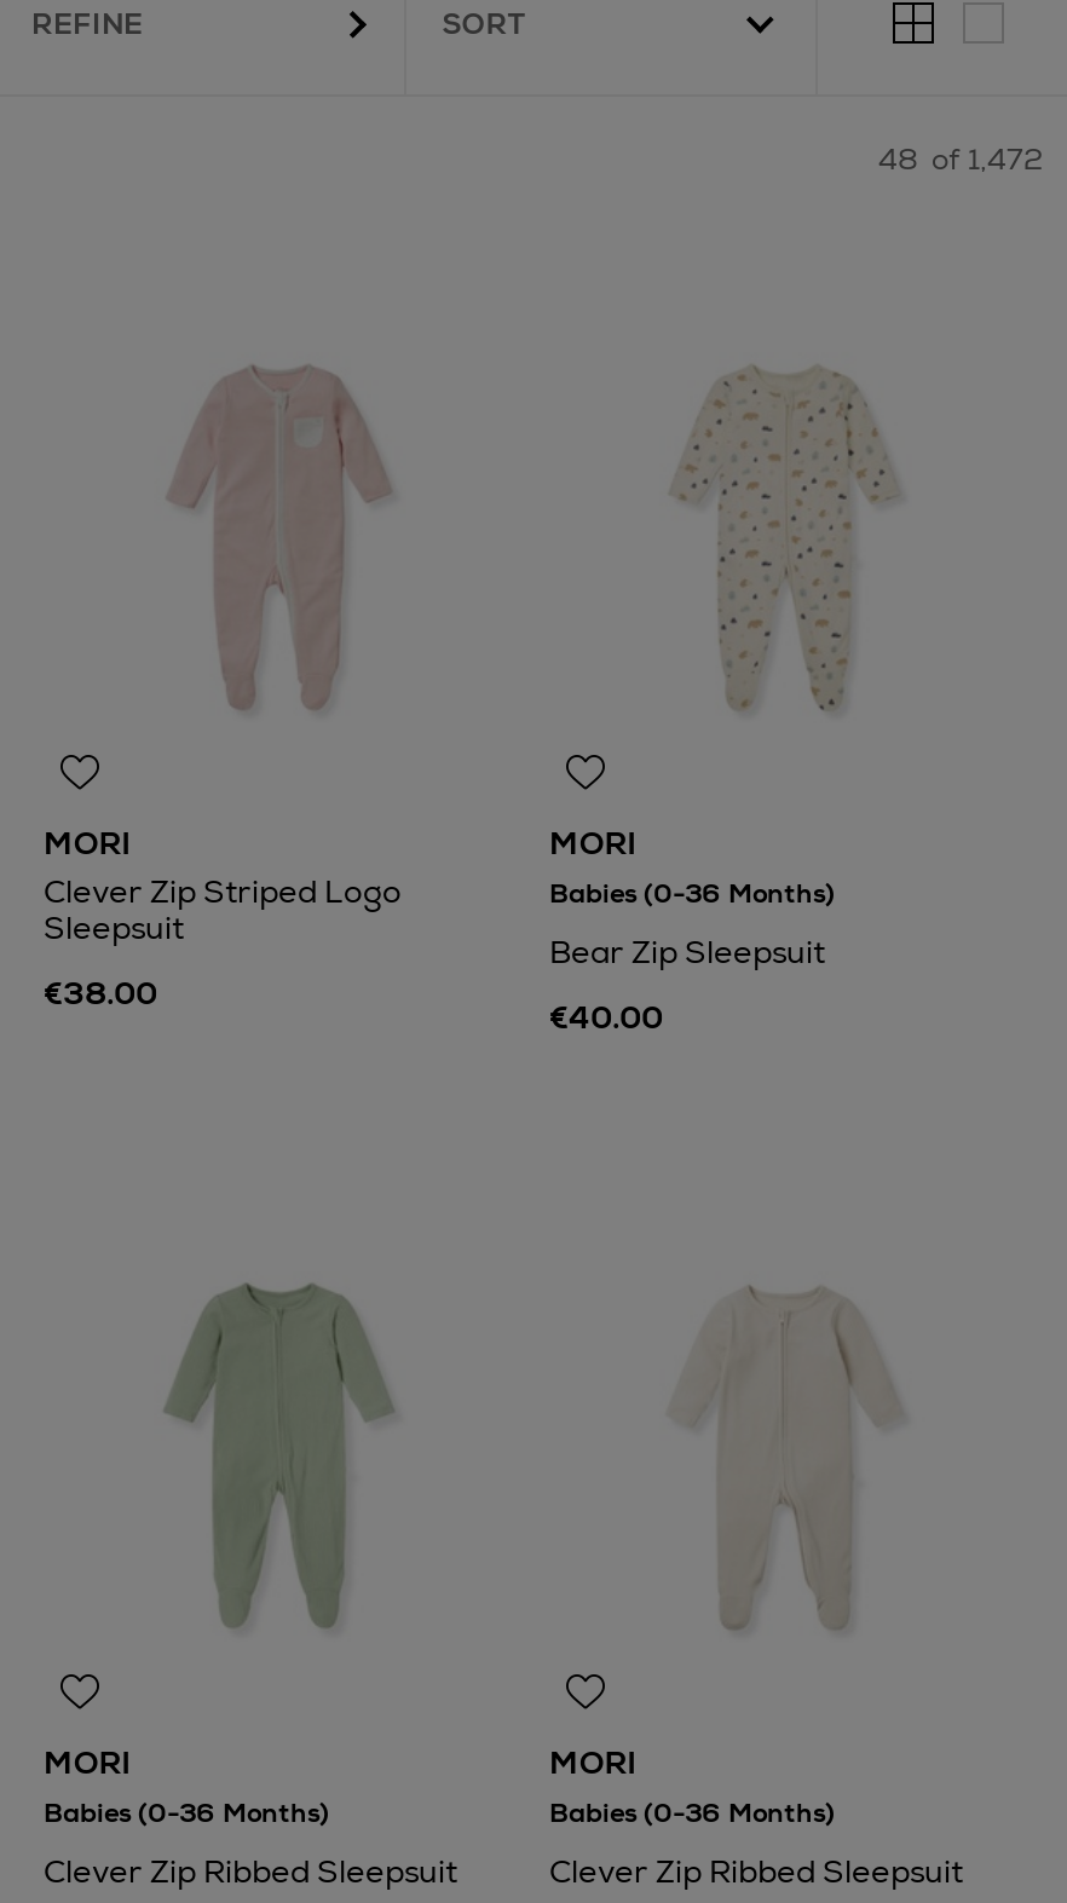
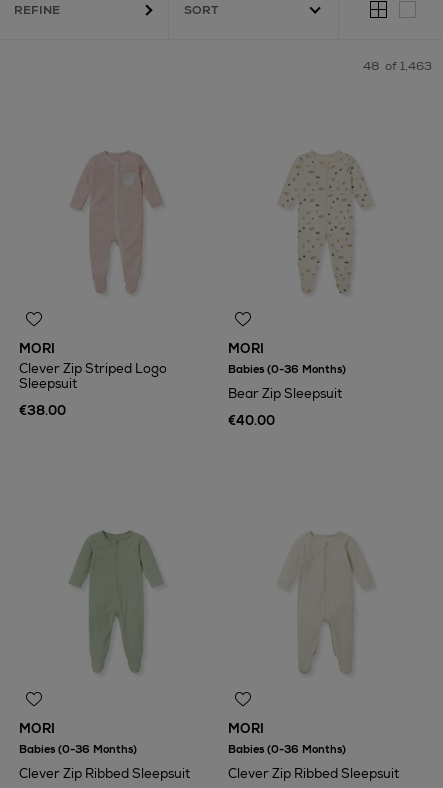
[878,140,1043,179] 48 of 1,472 -> [363,58,432,74] 48 of 1,463

